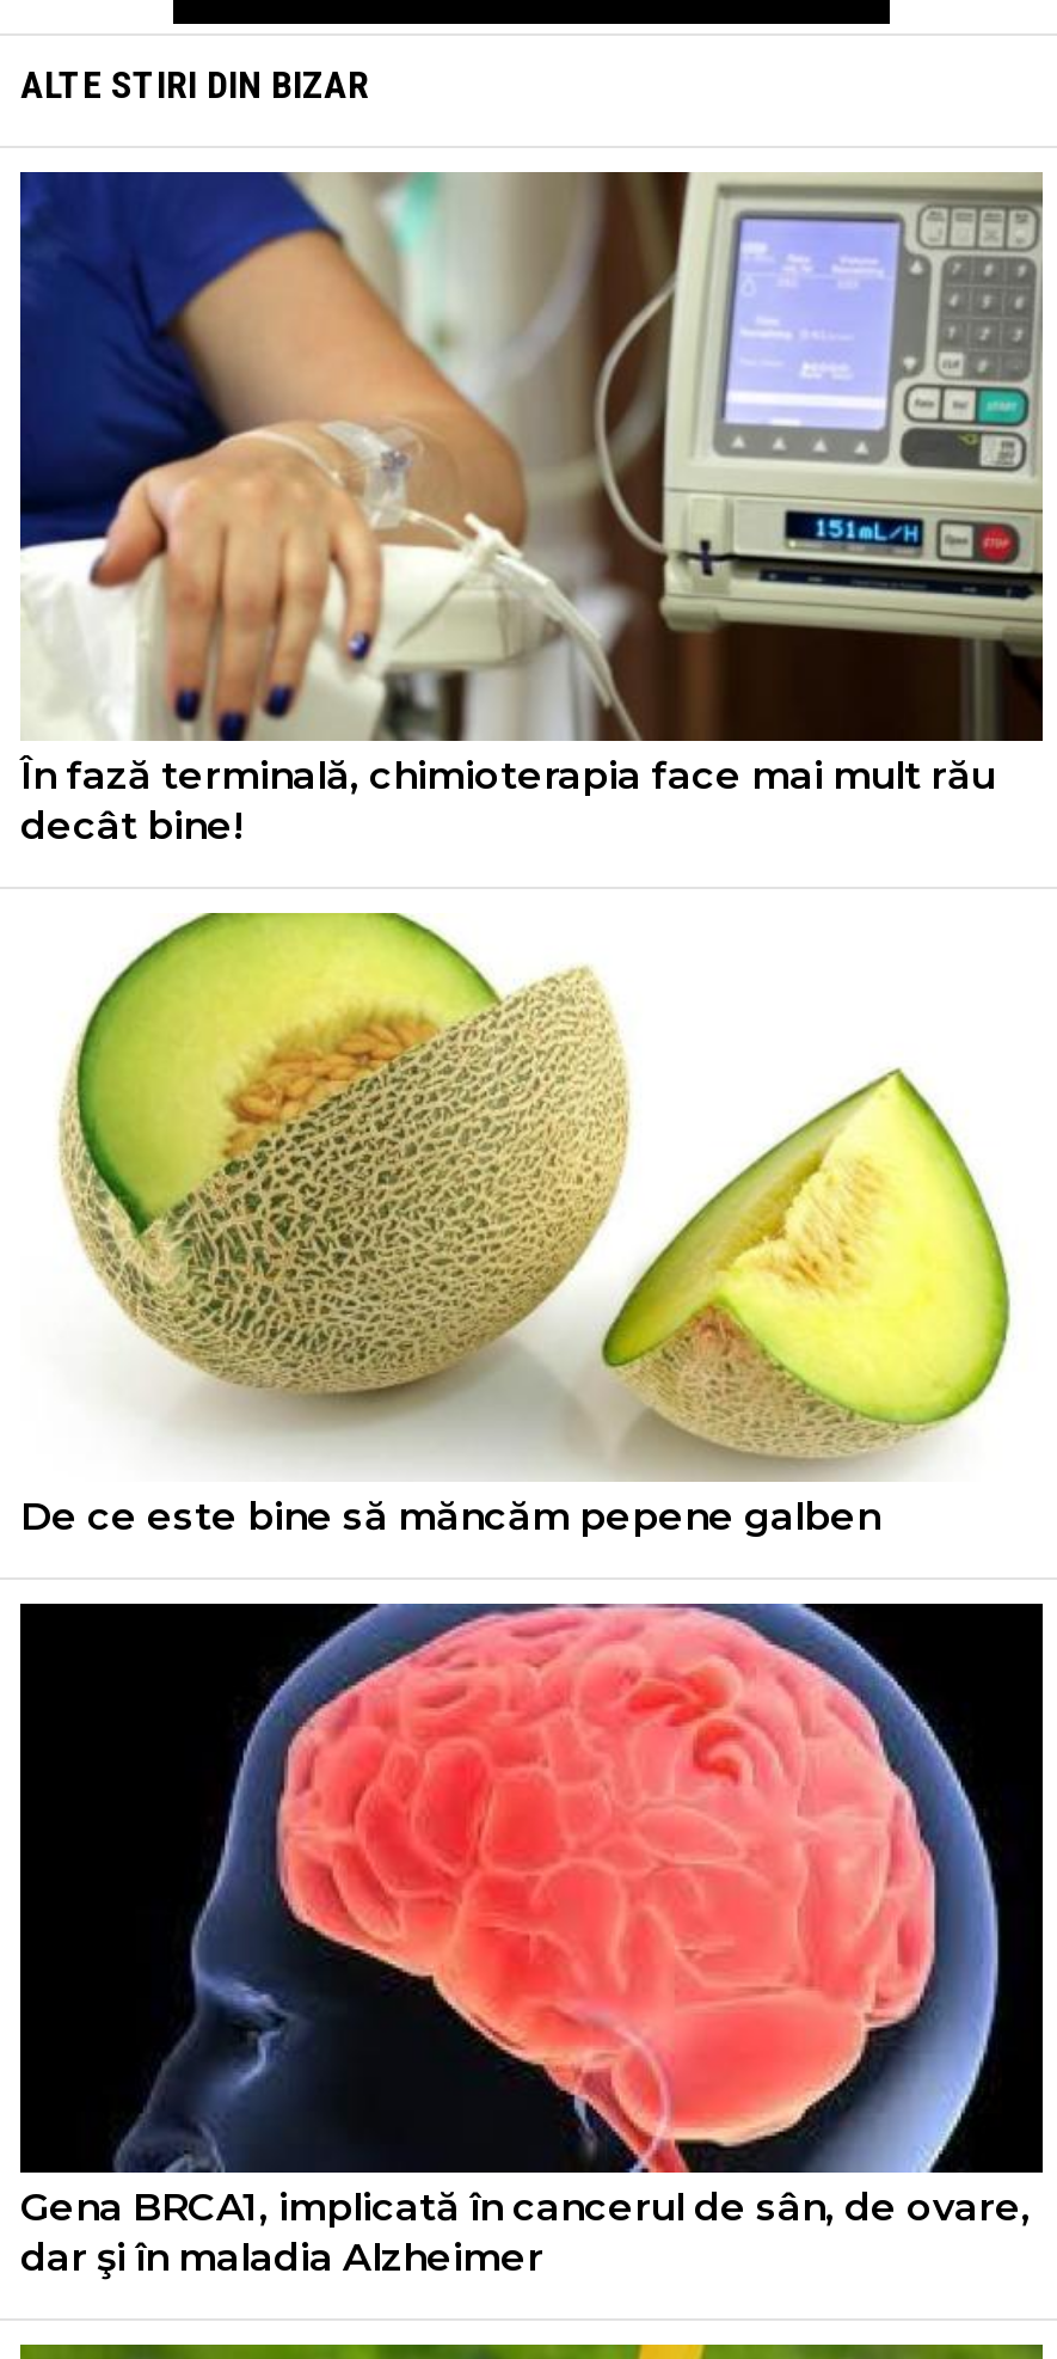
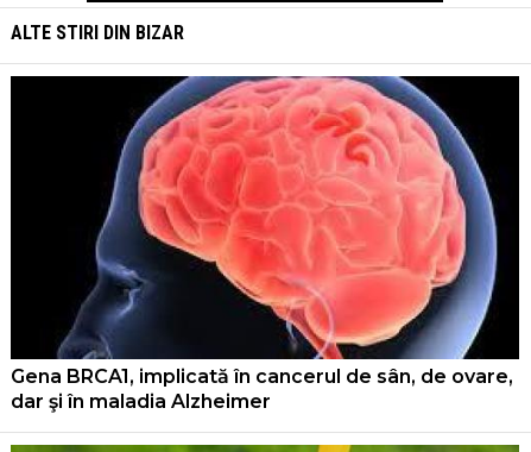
[18,170,1045,848] [image] | În fază terminală, chimioterapia face mai mult rău | decât bine! -> none
[20,911,1012,1539] [image] | De ce este bine să măncăm pepene galben -> none

